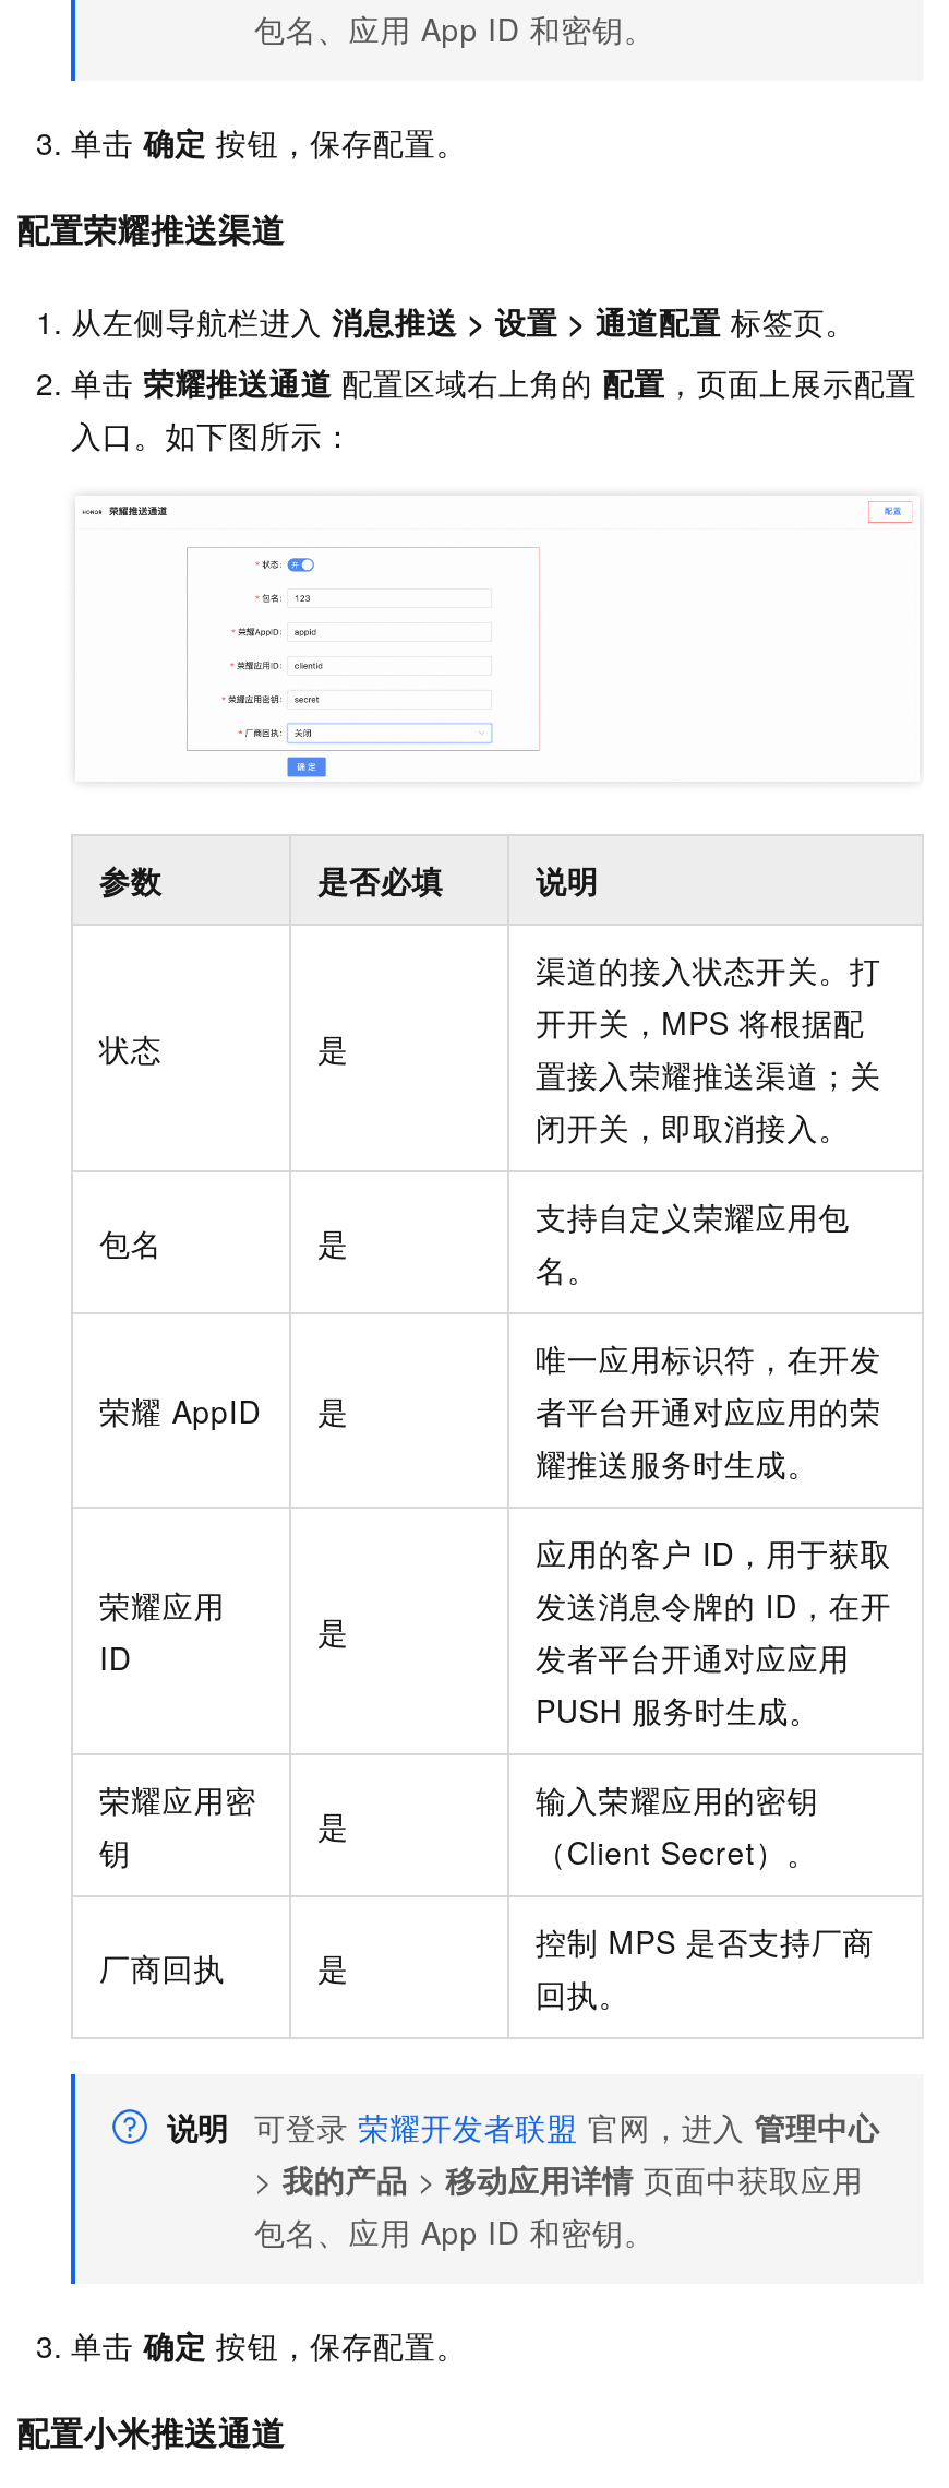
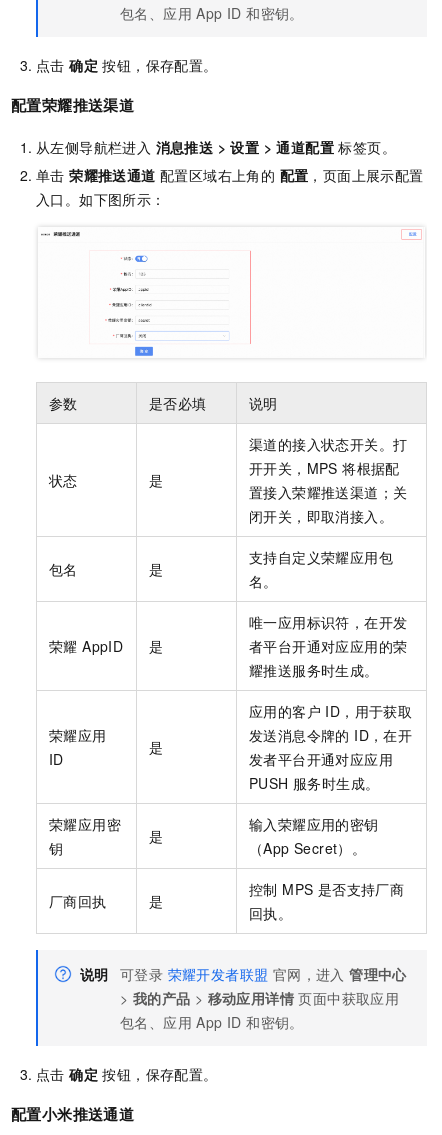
[71,119,467,163] 单击确定按钮，保存配置。 -> [36,55,218,75] 点击确定按钮，保存配置。
[536,1830,818,1873] （Client Secret）。 -> [249,838,366,858] （App Secret）。
[71,2323,467,2367] 单击确定按钮，保存配置。 -> [36,1064,218,1084] 点击确定按钮，保存配置。

